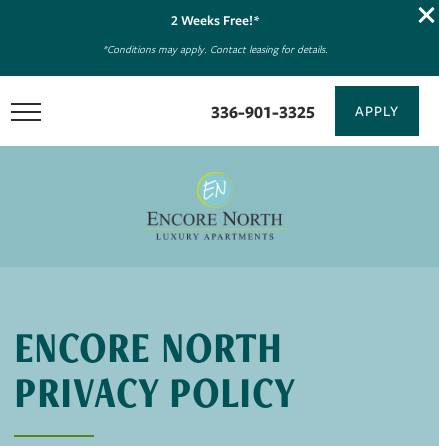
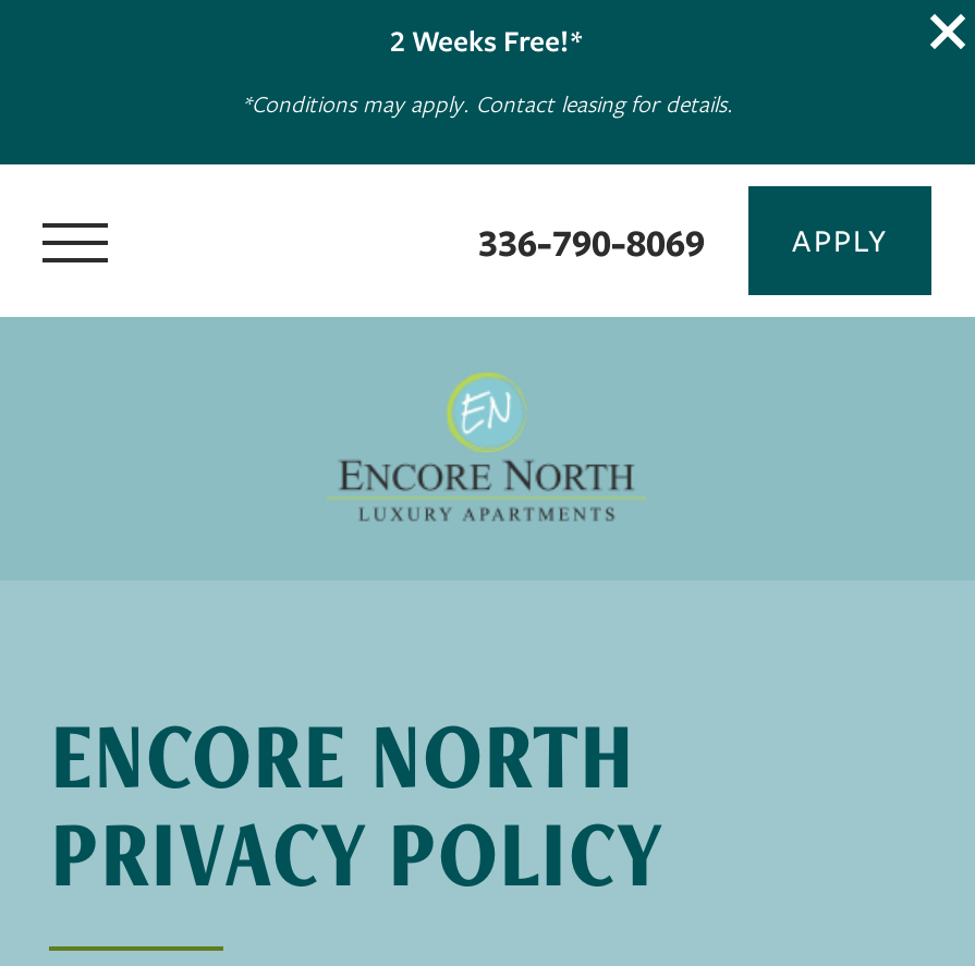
[211,100,315,123] 336-901-3325 -> [478,217,705,269] 336-790-8069

